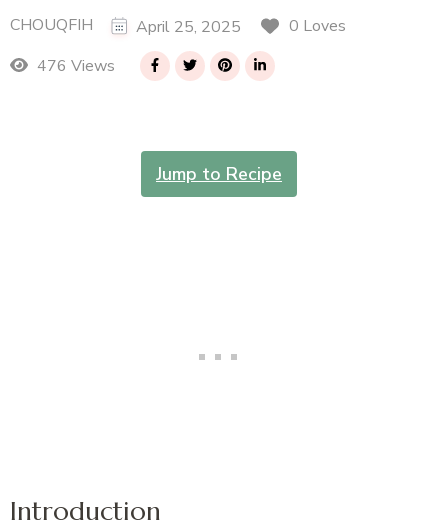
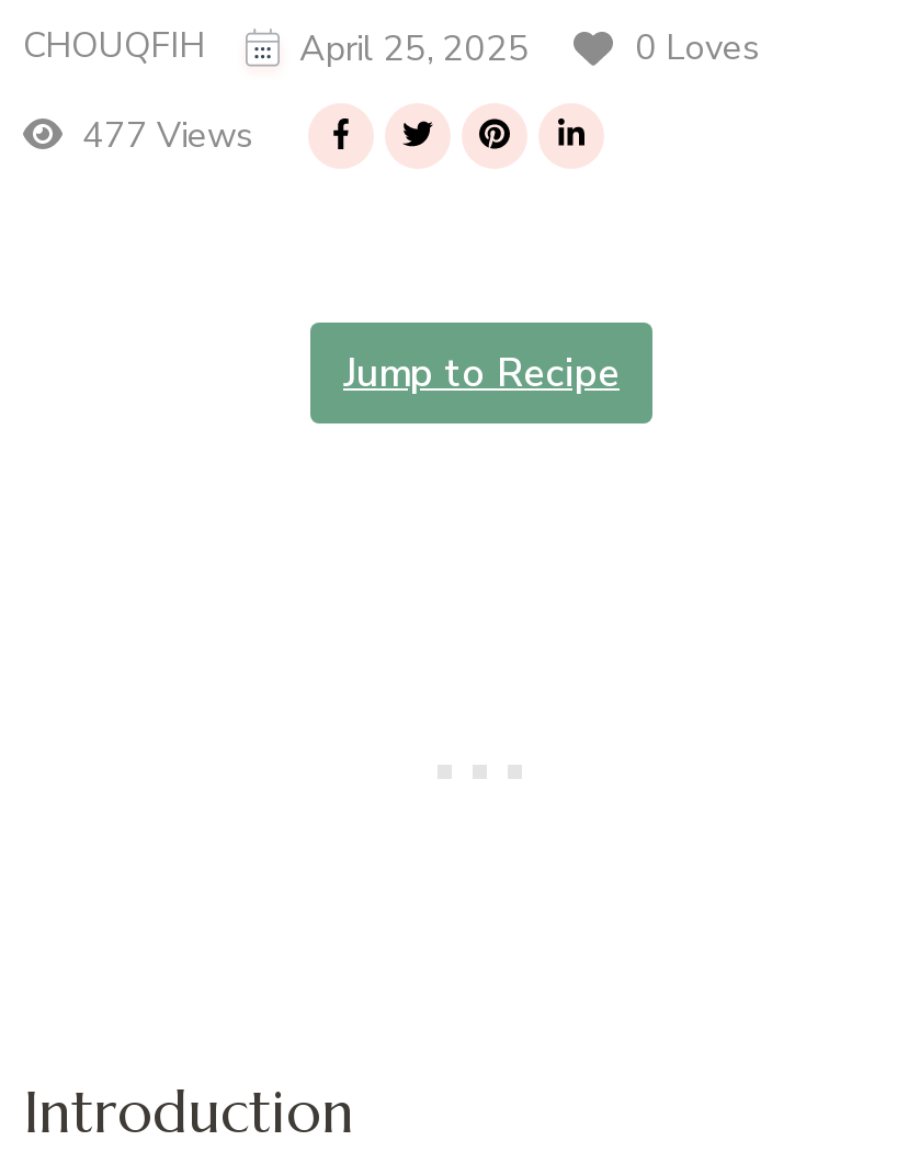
[33,55,115,77] 476 Views -> [73,112,253,160] 477 Views

